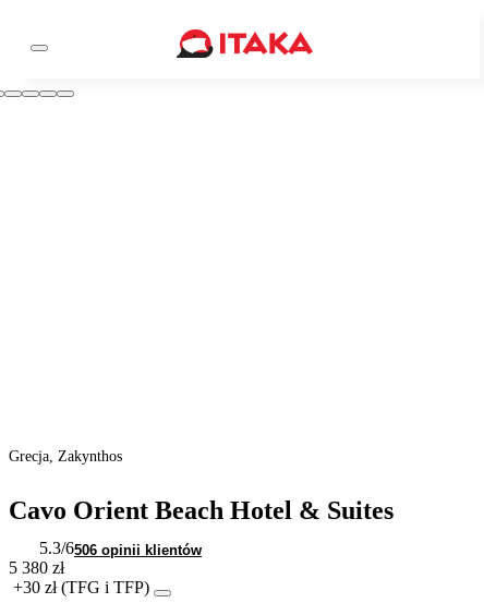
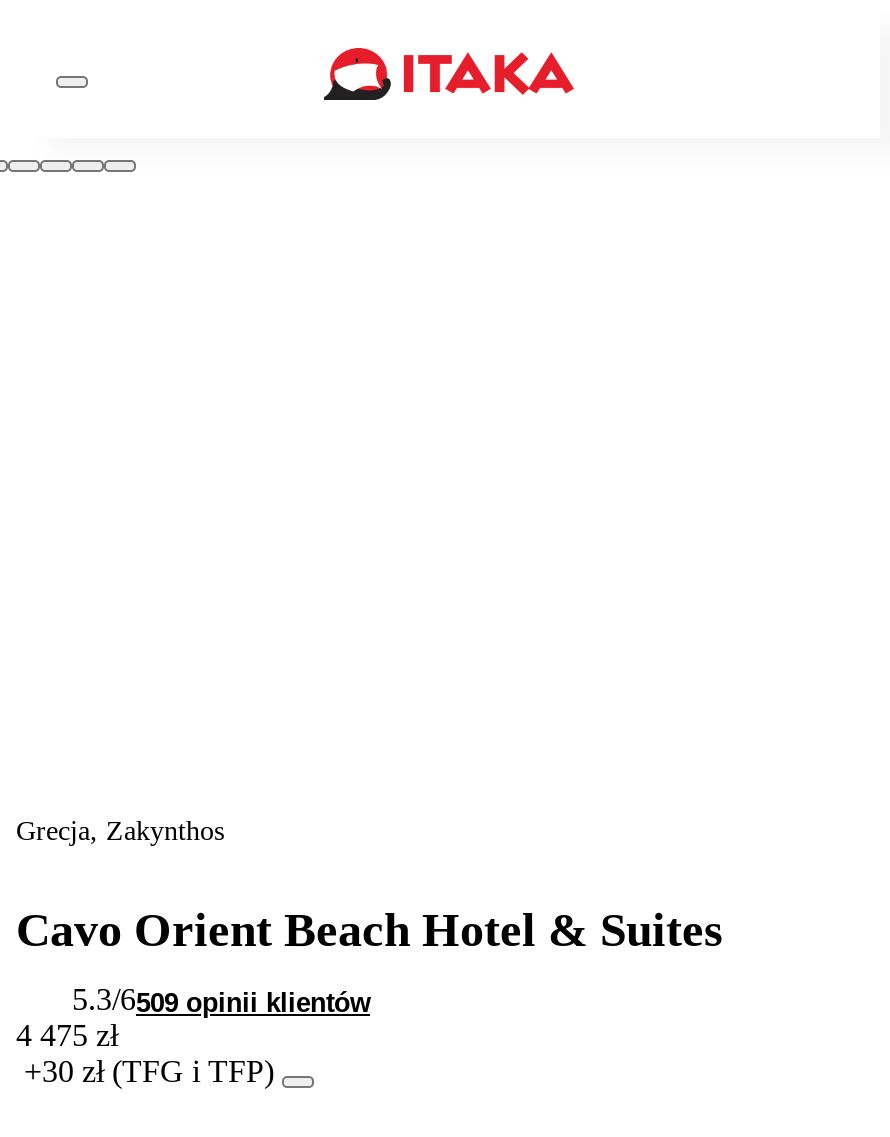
[39,538,202,558] 5.3/6506 opinii klientów -> [72,981,370,1017] 5.3/6509 opinii klientów
[9,558,64,576] 5 380 zł -> [16,1017,118,1051] 4 475 zł

